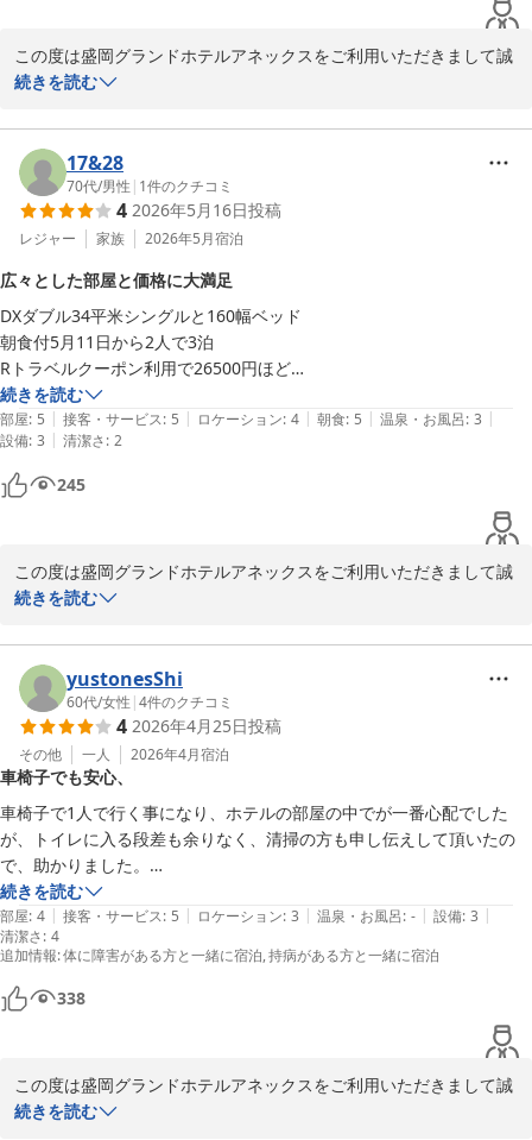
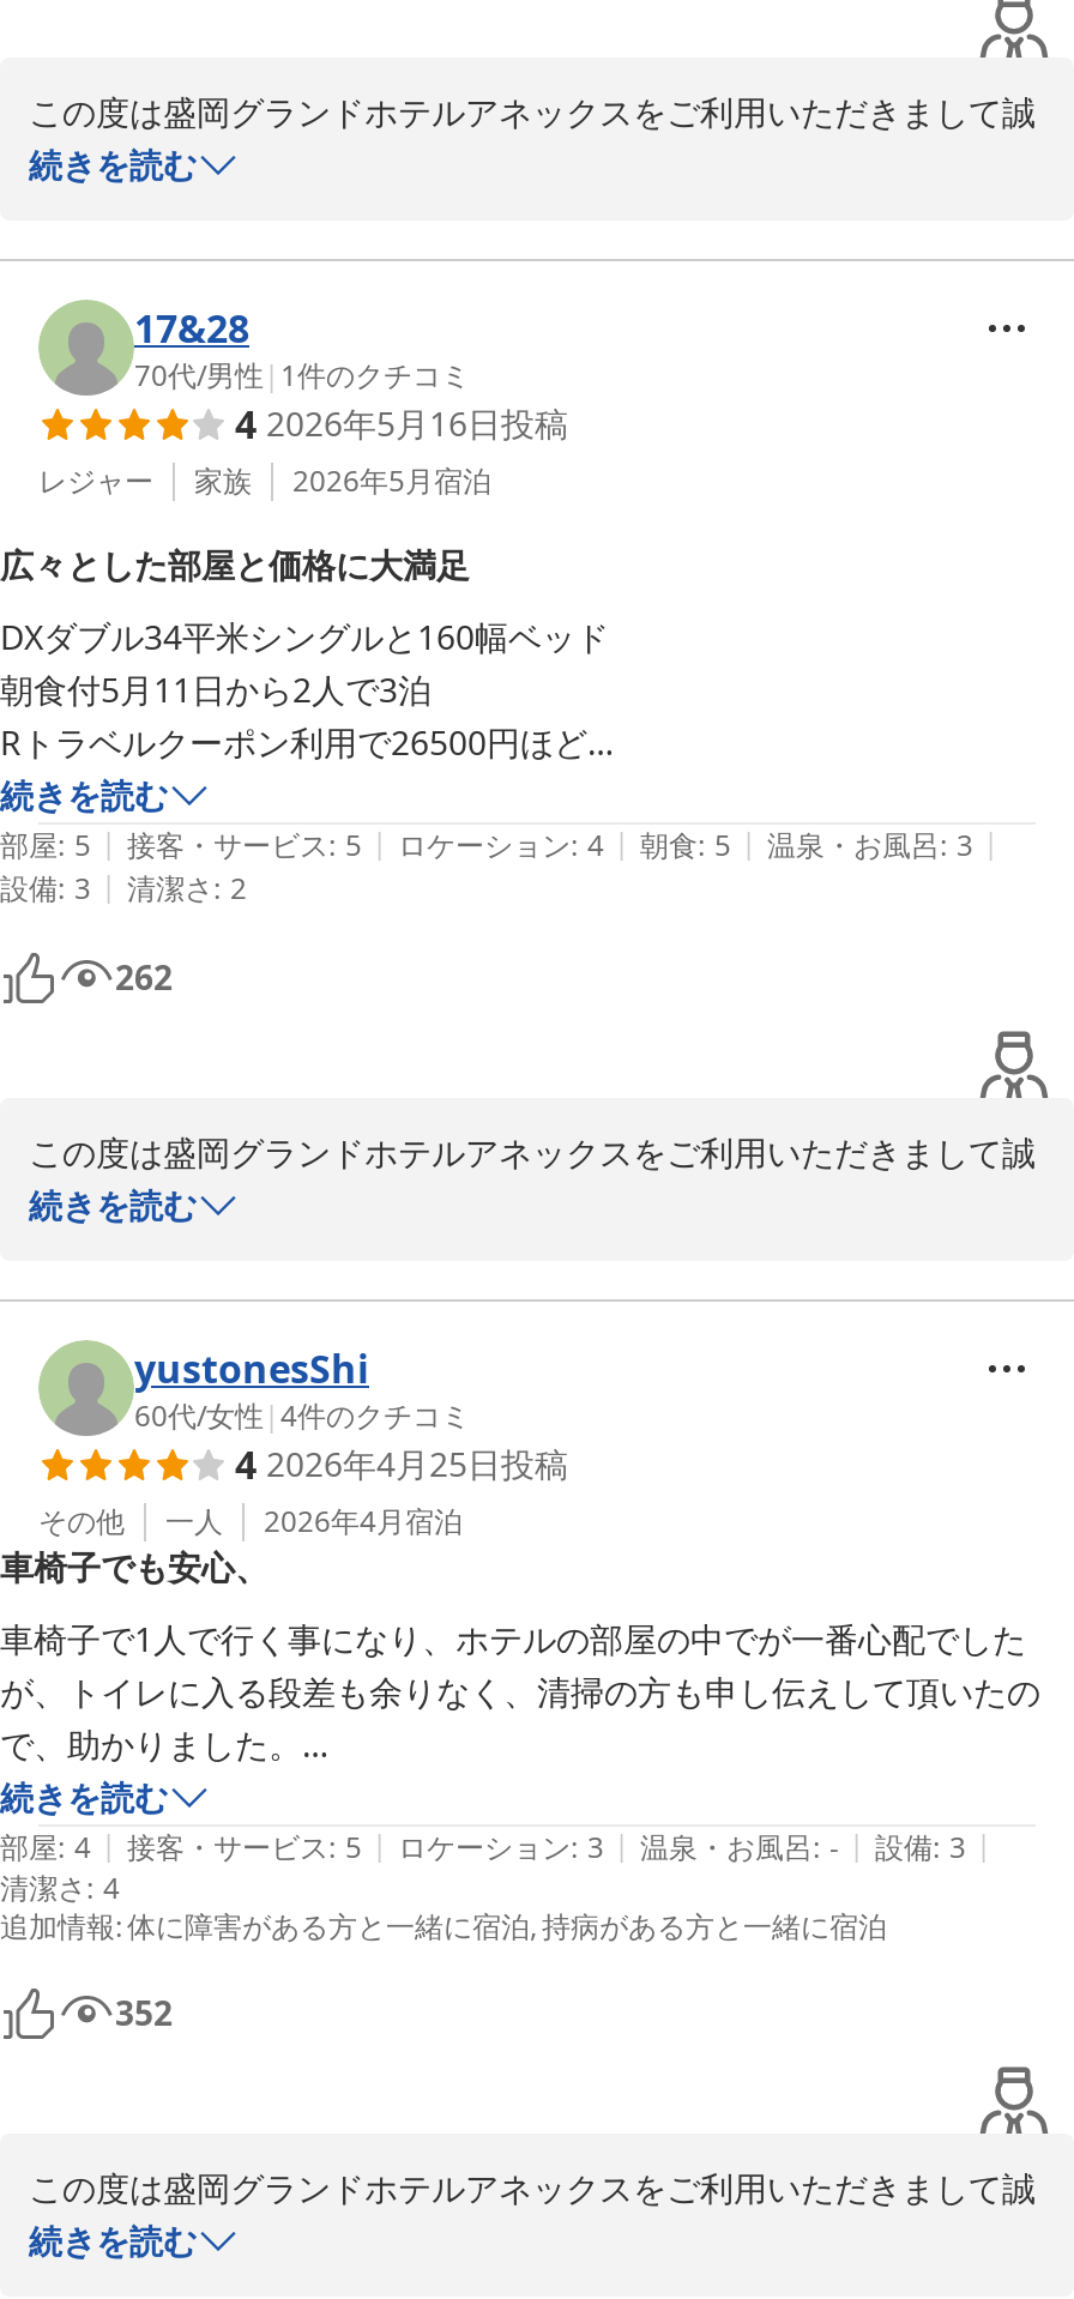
[57,473,85,496] 245 -> [115,954,173,1000] 262
[57,987,85,1009] 338 -> [115,1990,173,2035] 352

